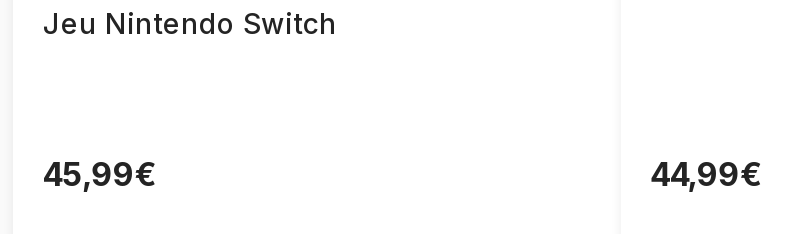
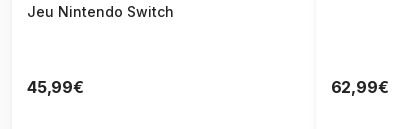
[650,153,762,193] 44,99€ -> [331,76,388,96] 62,99€

